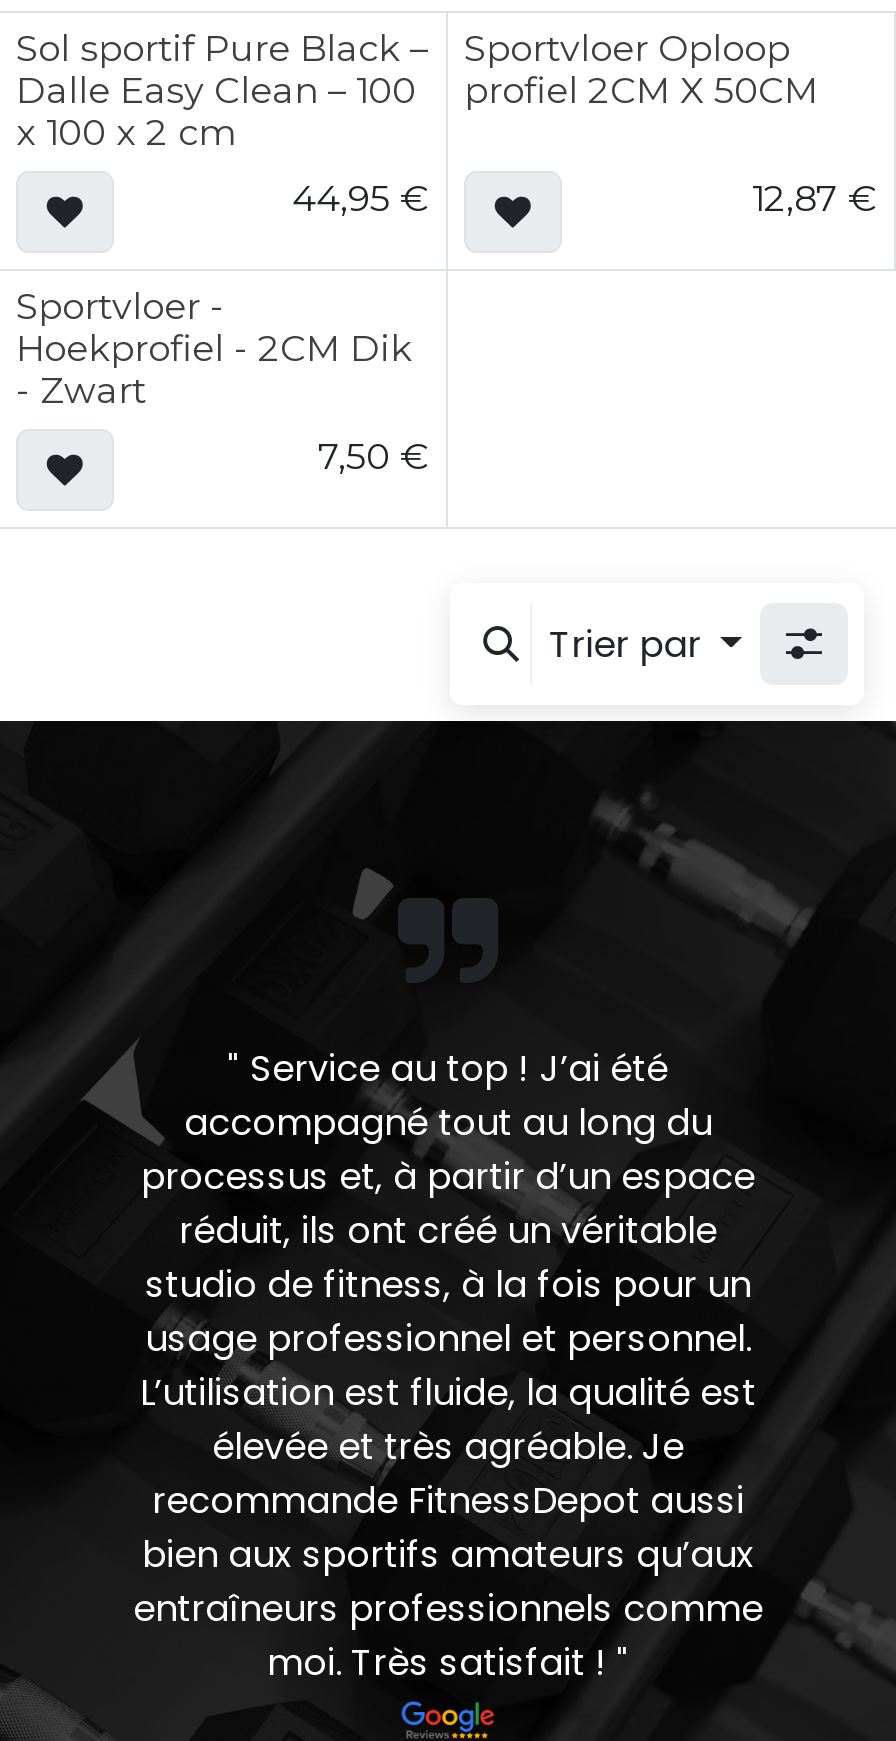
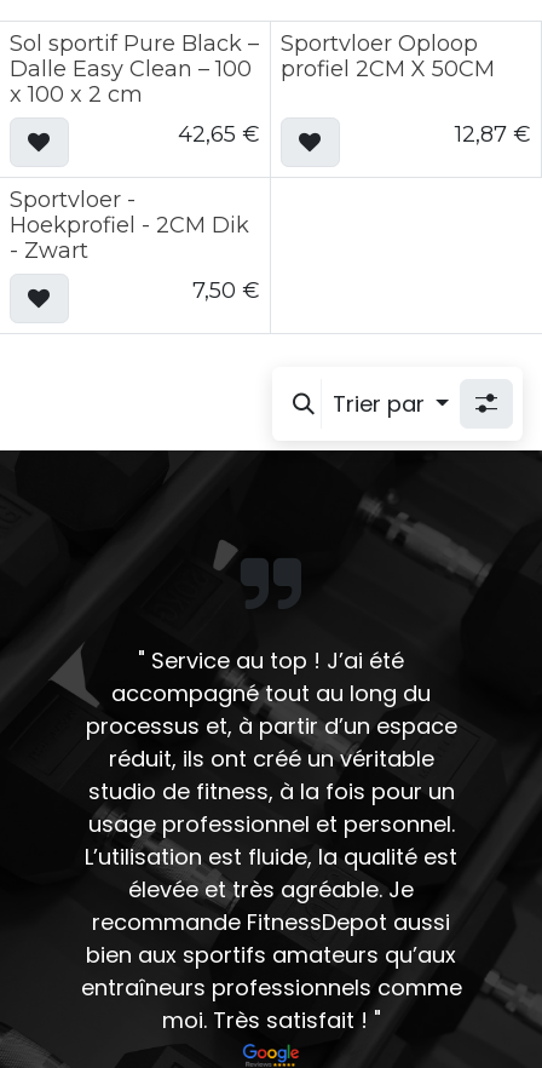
[292,177,430,221] 44,95 € -> [178,121,260,148] 42,65 €

